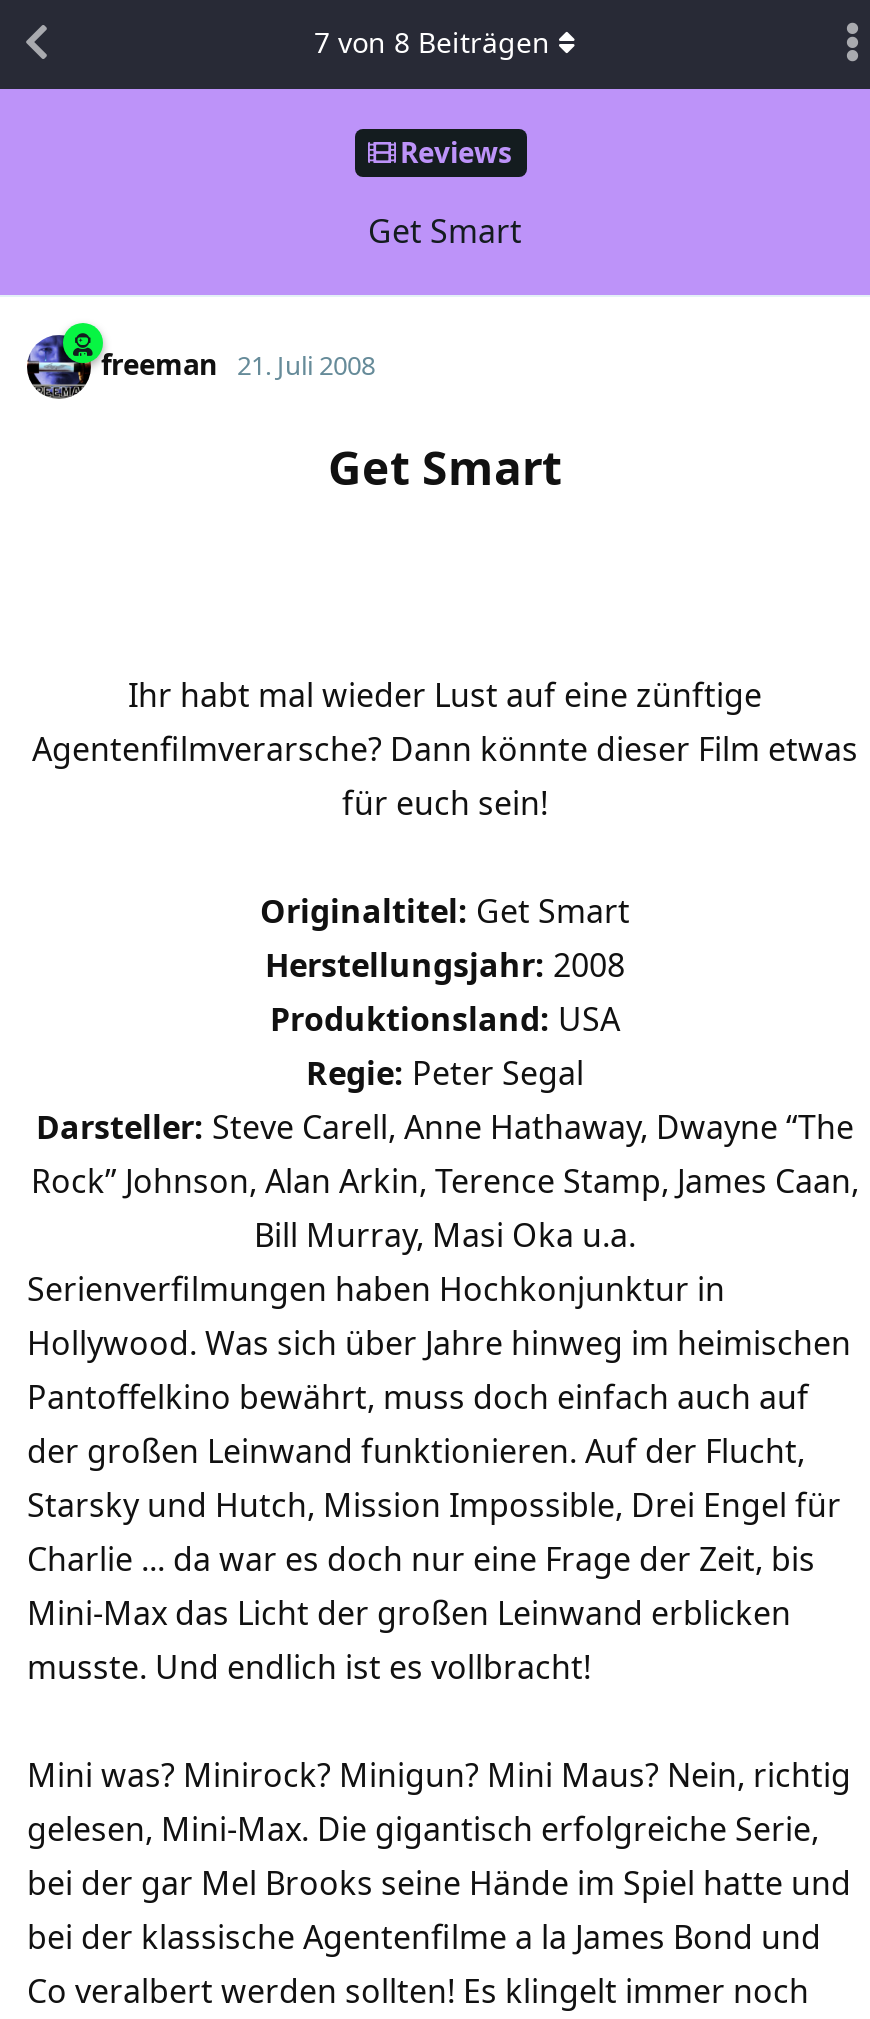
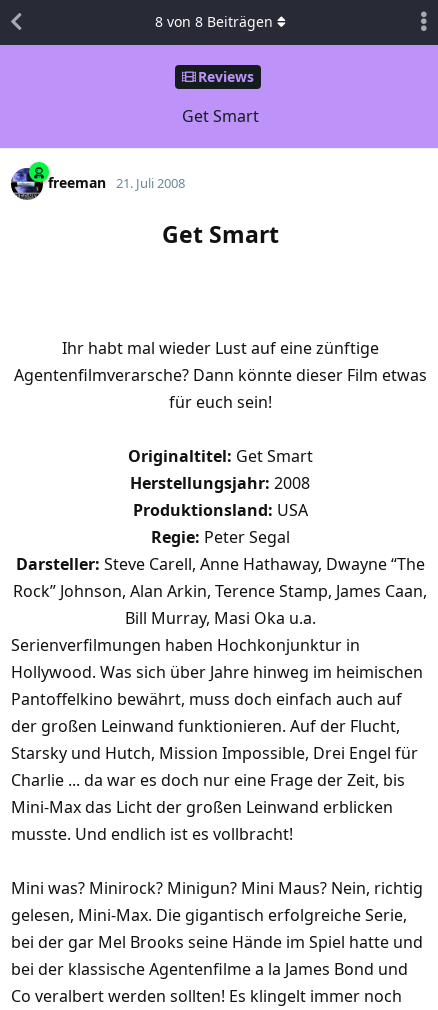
[314,23,550,61] 7 von 8 Beiträgen -> [154,12,272,31] 8 von 8 Beiträgen

